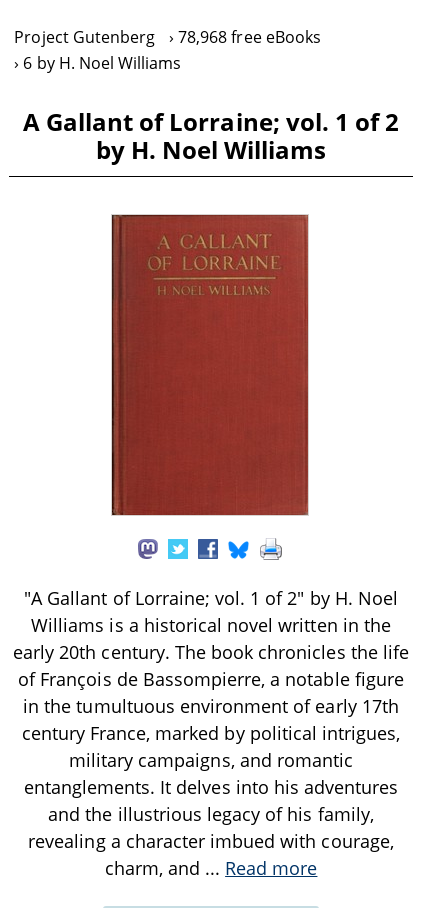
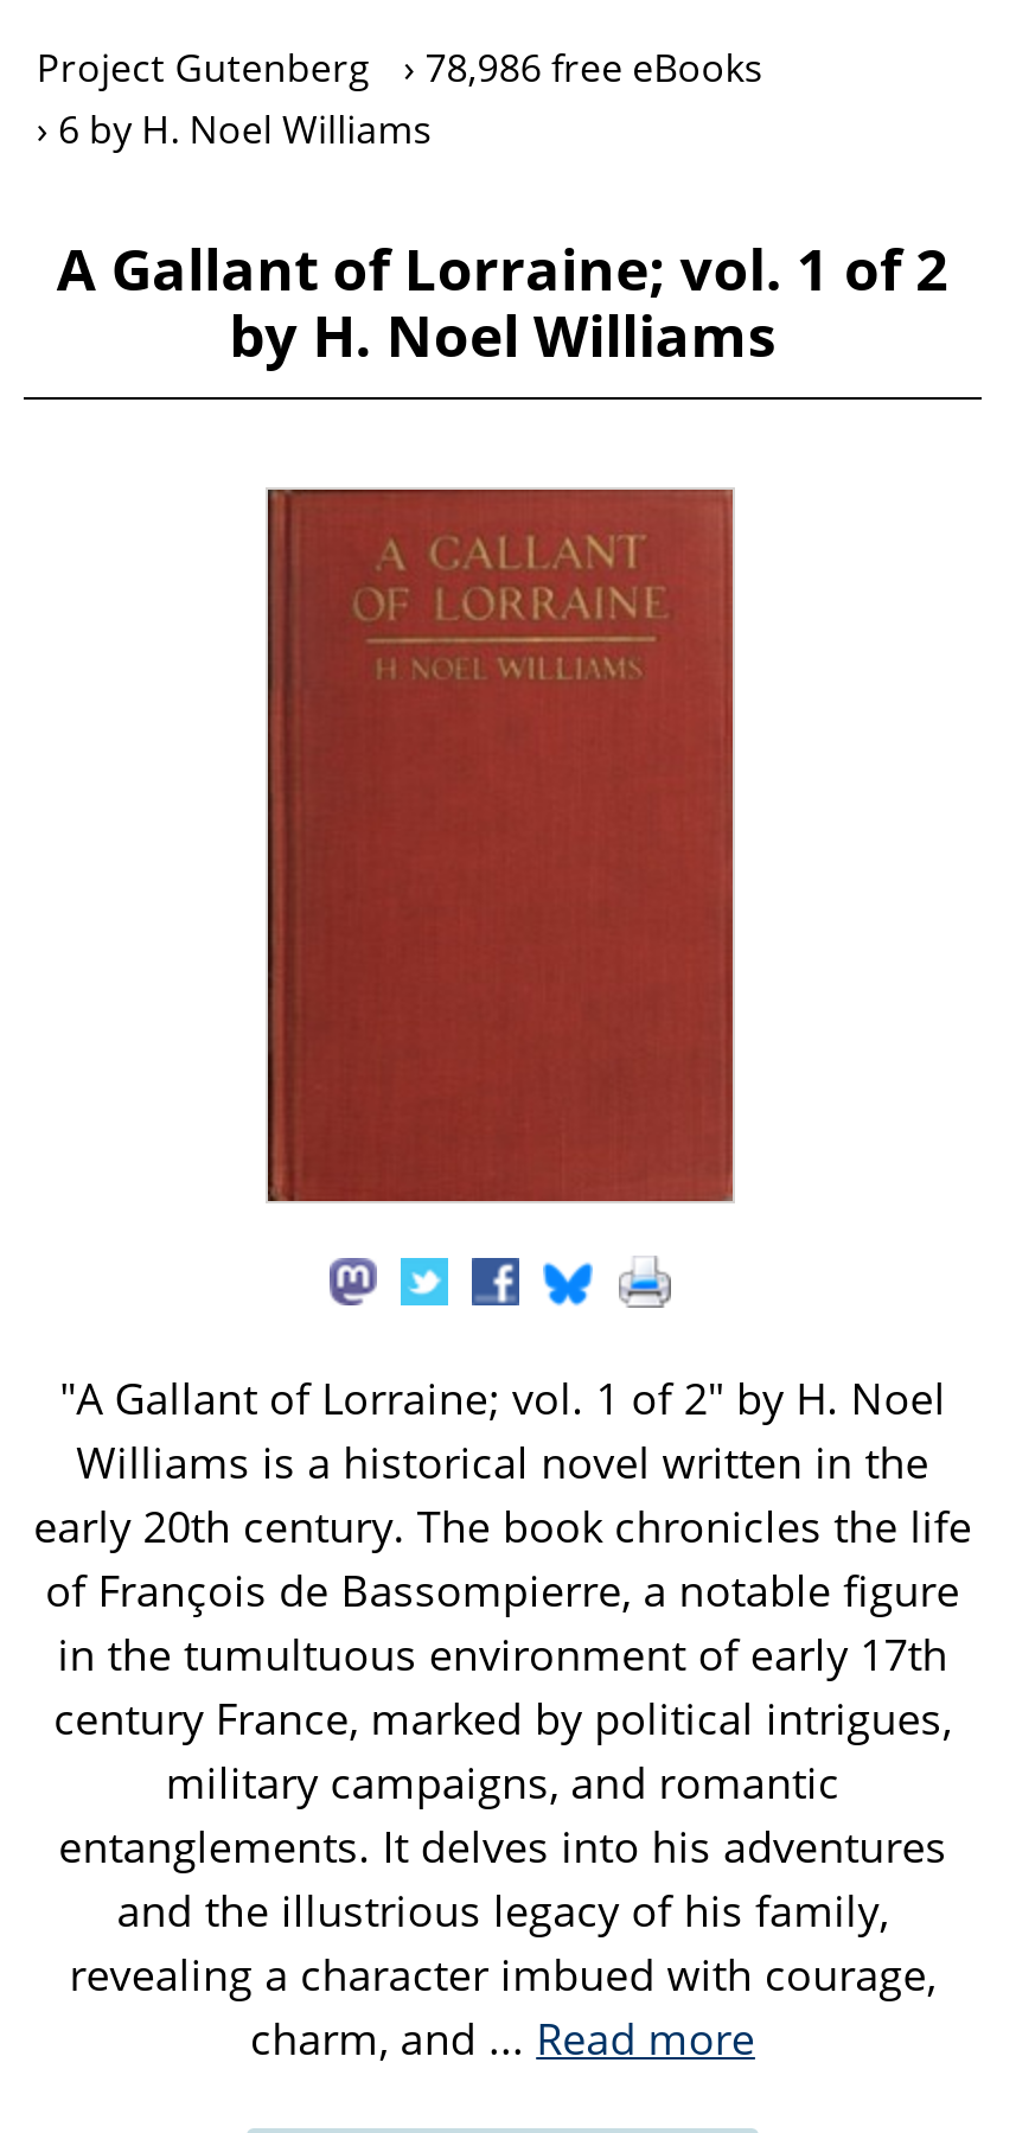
[14,26,321,48] Project Gutenberg 78,968 free eBooks -> [37,41,763,94] Project Gutenberg 78,986 free eBooks

